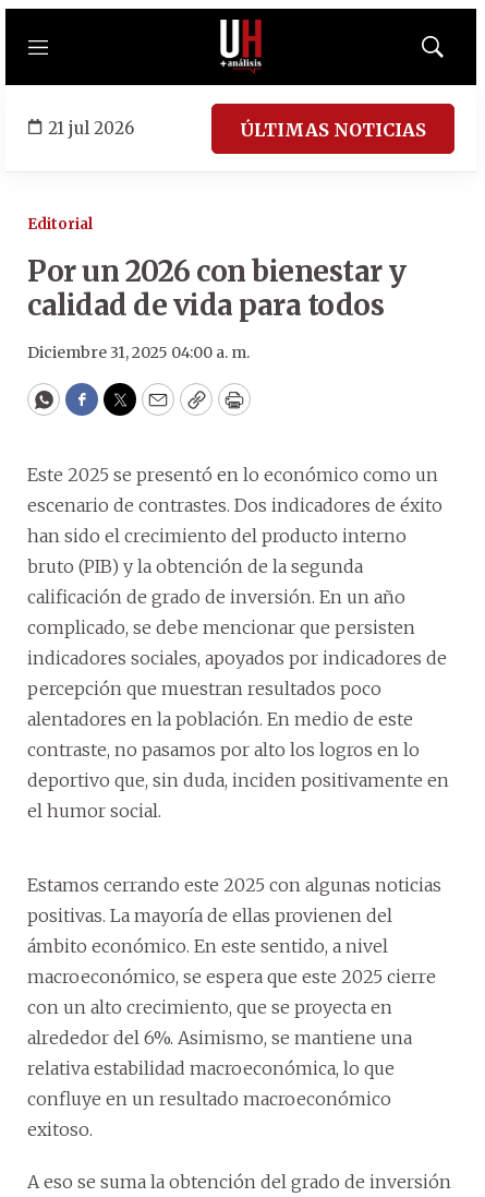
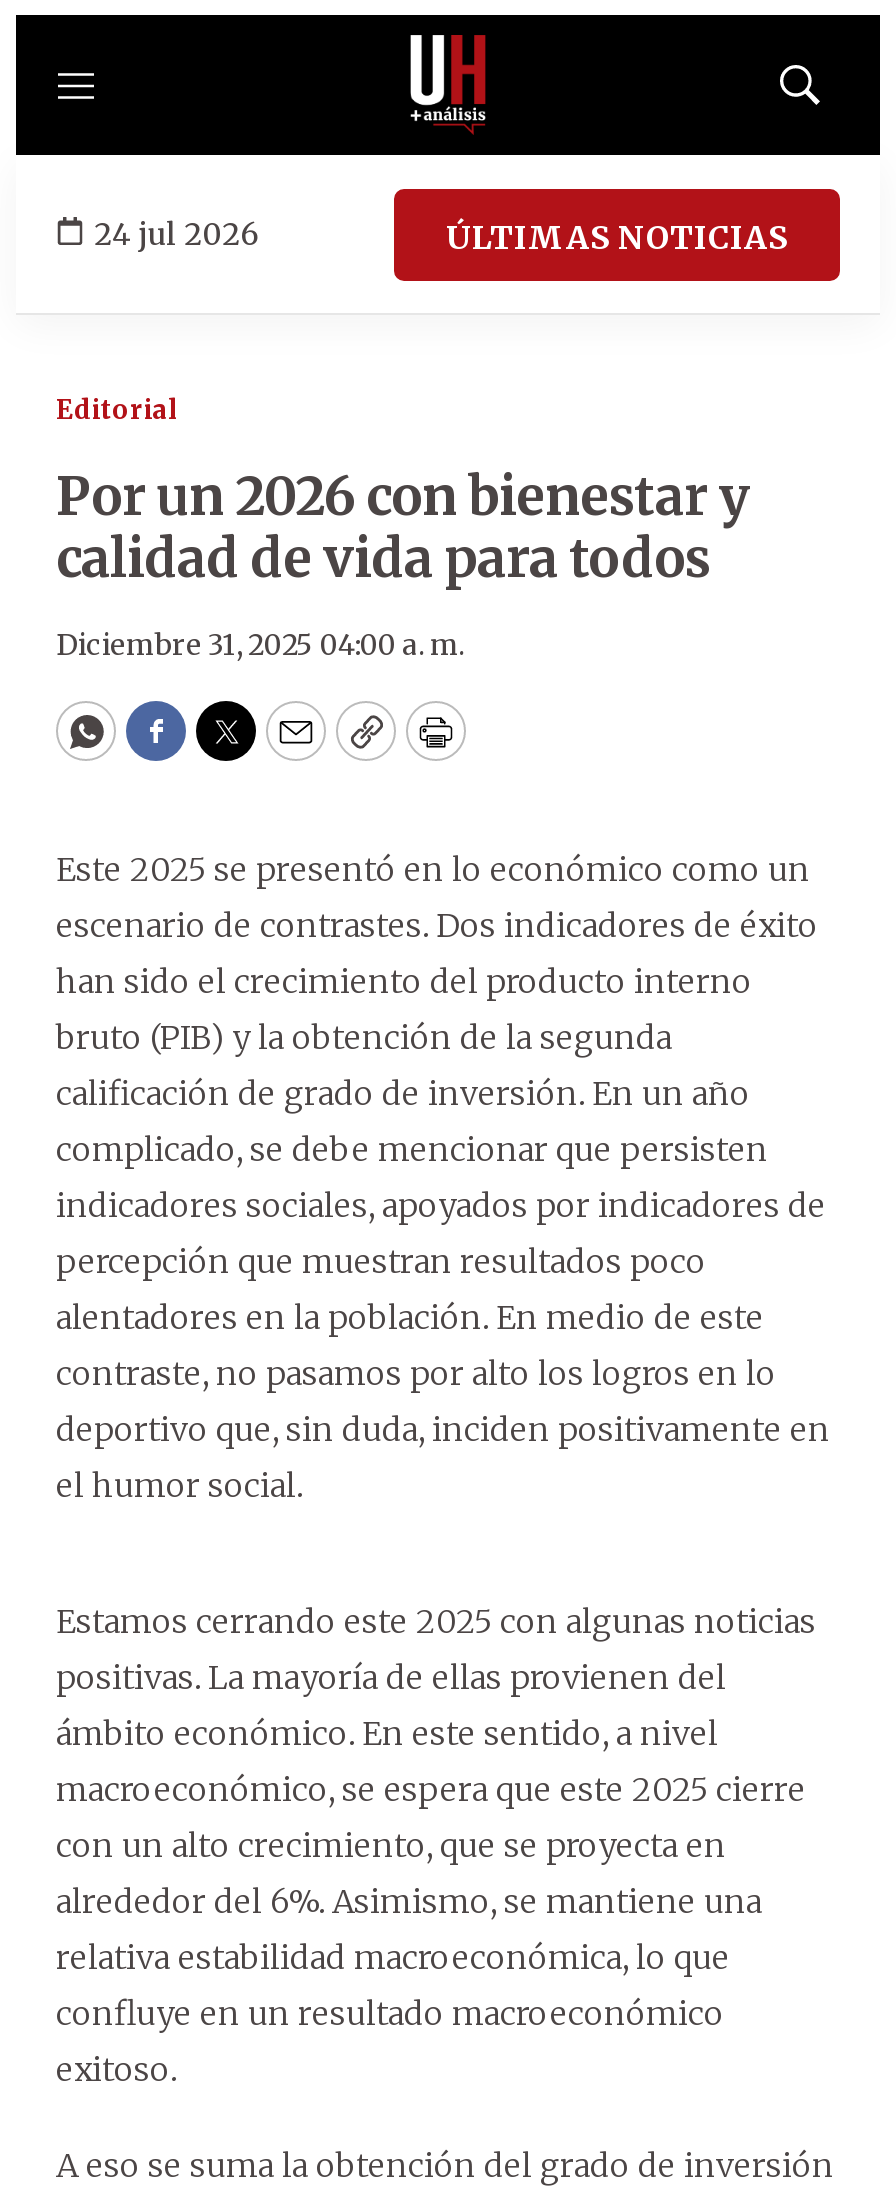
[48,117,134,138] 21 jul 2026 -> [94,214,258,252] 24 jul 2026

